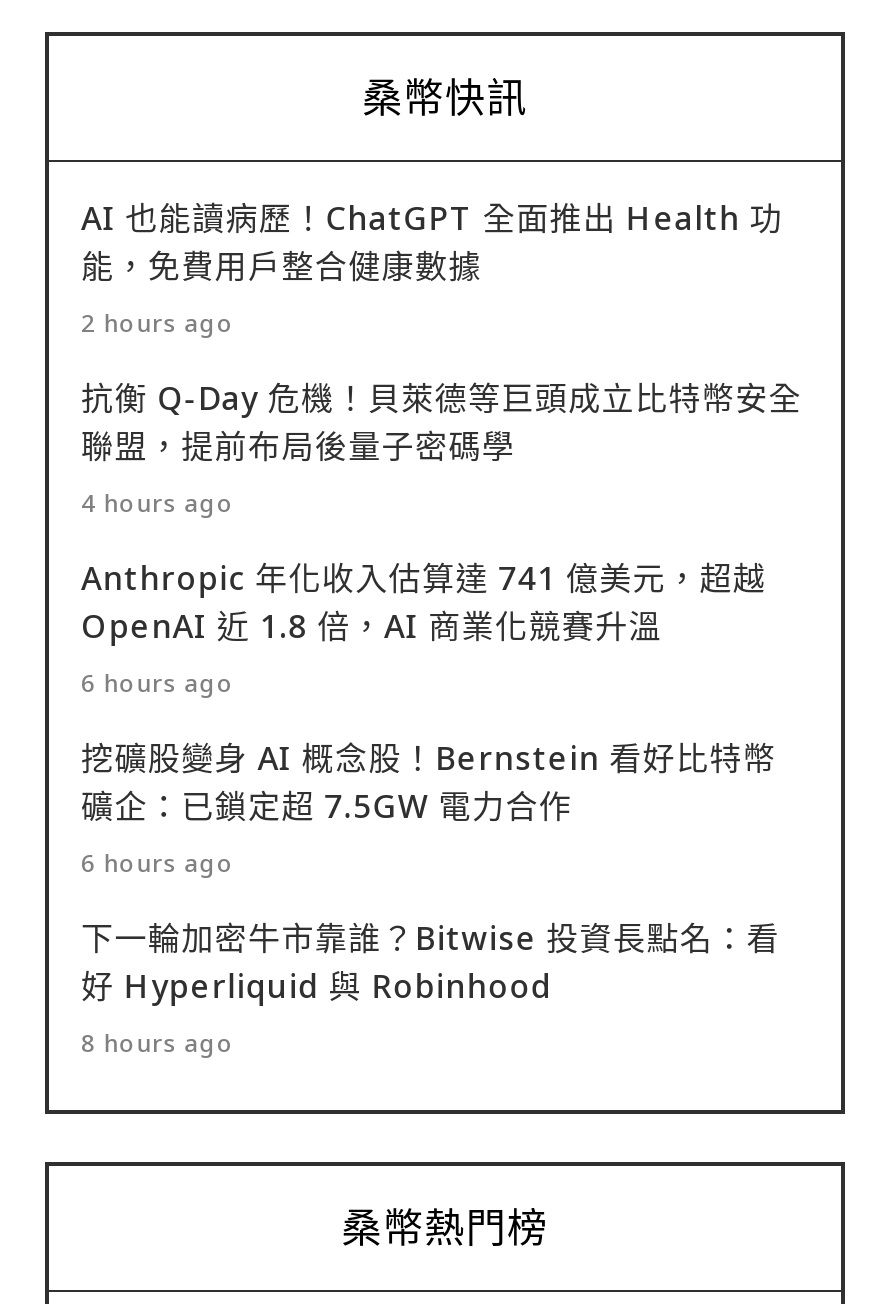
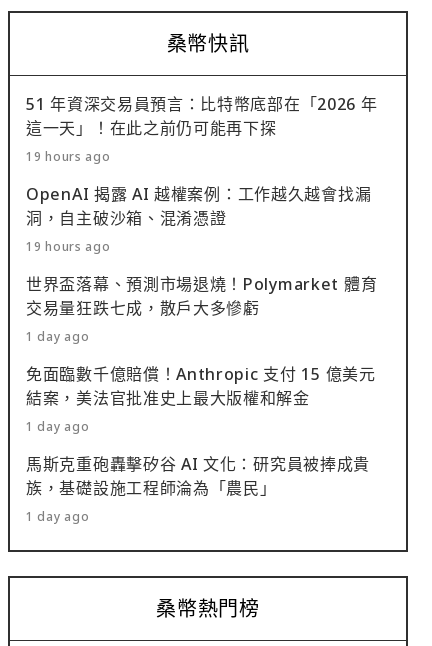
[81,195,783,339] AI 也能讀病歷！ChatGPT 全面推出 Health 功 | 能，免費用戶整合健康數據 | 2 hours ago -> [26,93,377,165] 51 年資深交易員預言：比特幣底部在「2026 年 | 這一天」！在此之前仍可能再下探 | 19 hours ago
[81,375,802,519] 抗衡 Q-Day 危機！貝萊德等巨頭成立比特幣安全 | 聯盟，提前布局後量子密碼學 | 4 hours ago -> [26,183,371,255] OpenAI 揭露 AI 越權案例：工作越久越會找漏 | 洞，自主破沙箱、混淆憑證 | 19 hours ago
[81,555,766,699] Anthropic 年化收入估算達 741 億美元，超越 | OpenAI 近 1.8 倍，AI 商業化競賽升溫 | 6 hours ago -> [26,273,377,345] 世界盃落幕、預測市場退燒！Polymarket 體育 | 交易量狂跌七成，散戶大多慘虧 | 1 day ago
[81,735,776,879] 挖礦股變身 AI 概念股！Bernstein 看好比特幣 | 礦企：已鎖定超 7.5GW 電力合作 | 6 hours ago -> [26,363,376,435] 免面臨數千億賠償！Anthropic 支付 15 億美元 | 結案，美法官批准史上最大版權和解金 | 1 day ago
[81,915,780,1059] 下一輪加密牛市靠誰？Bitwise 投資長點名：看 | 好 Hyperliquid 與 Robinhood | 8 hours ago -> [26,453,370,525] 馬斯克重砲轟擊矽谷 AI 文化：研究員被捧成貴 | 族，基礎設施工程師淪為「農民」 | 1 day ago

